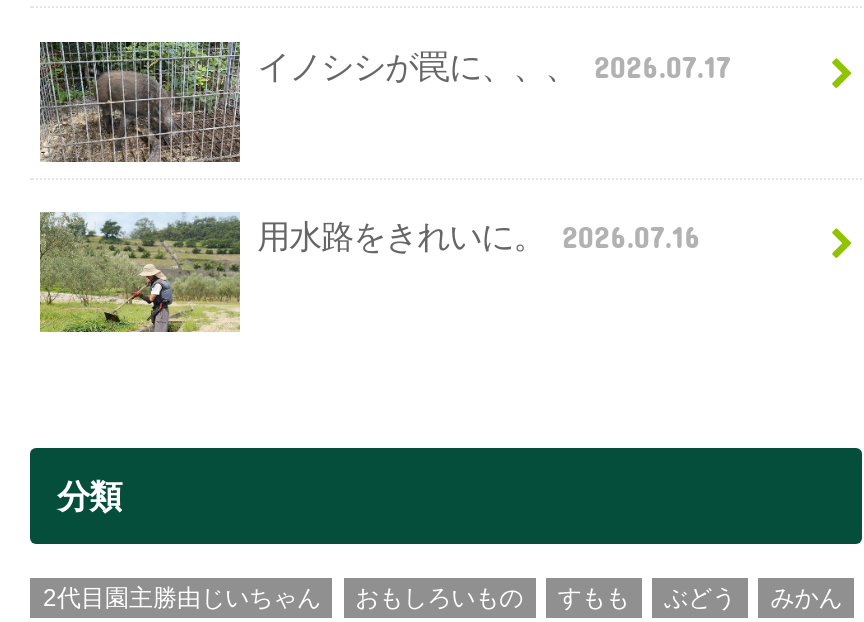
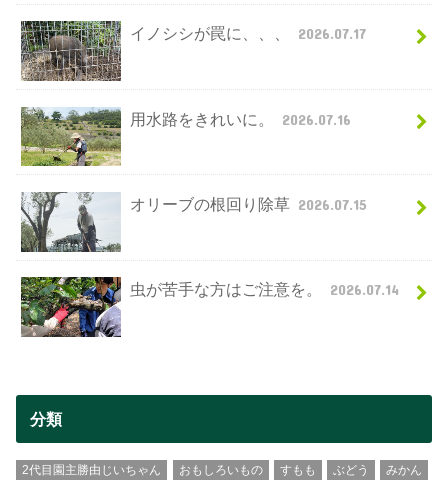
none -> [21,193,367,252] [image] | オリーブの根回り除草 2026.07.15
none -> [21,276,399,338] [image] | 虫が苦手な方はご注意を。 2026.07.14

